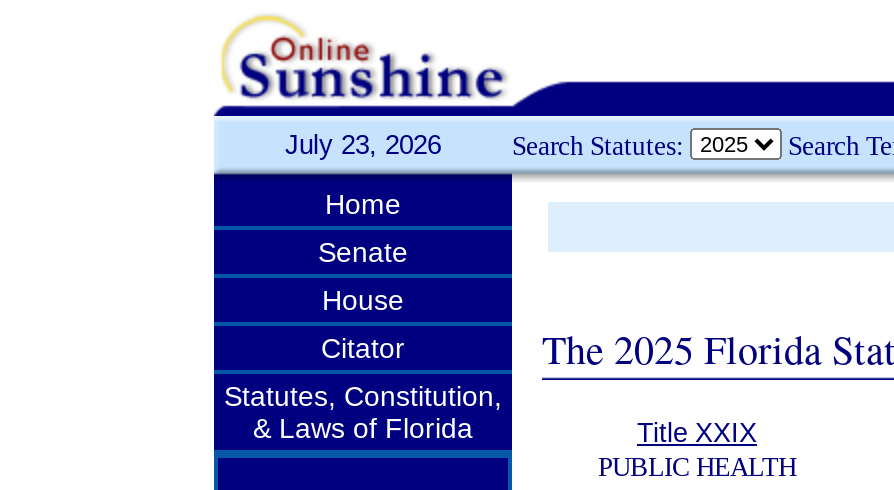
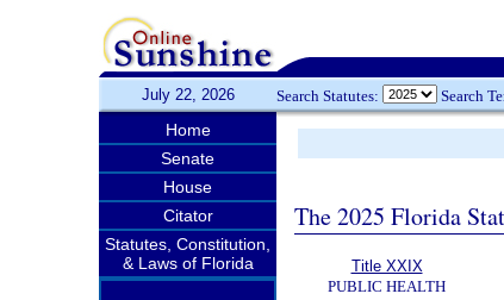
[285,130,441,160] July 23, 2026 -> [141,86,234,104] July 22, 2026

